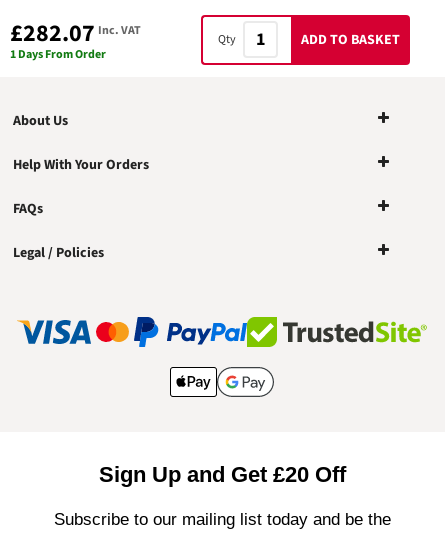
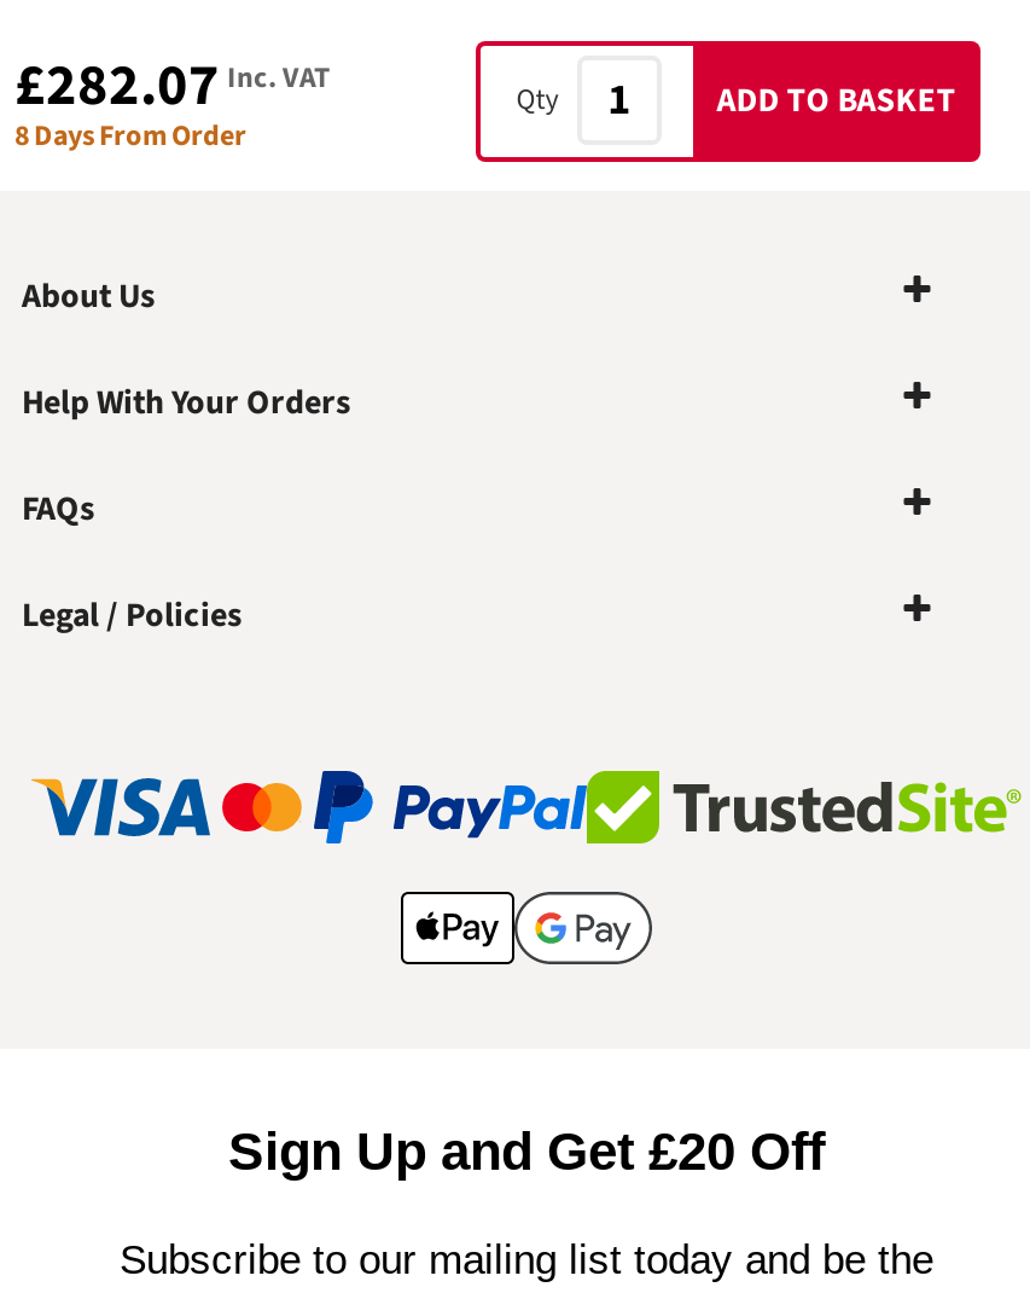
[10,46,106,63] 1 Days From Order -> [14,116,246,158] 8 Days From Order

